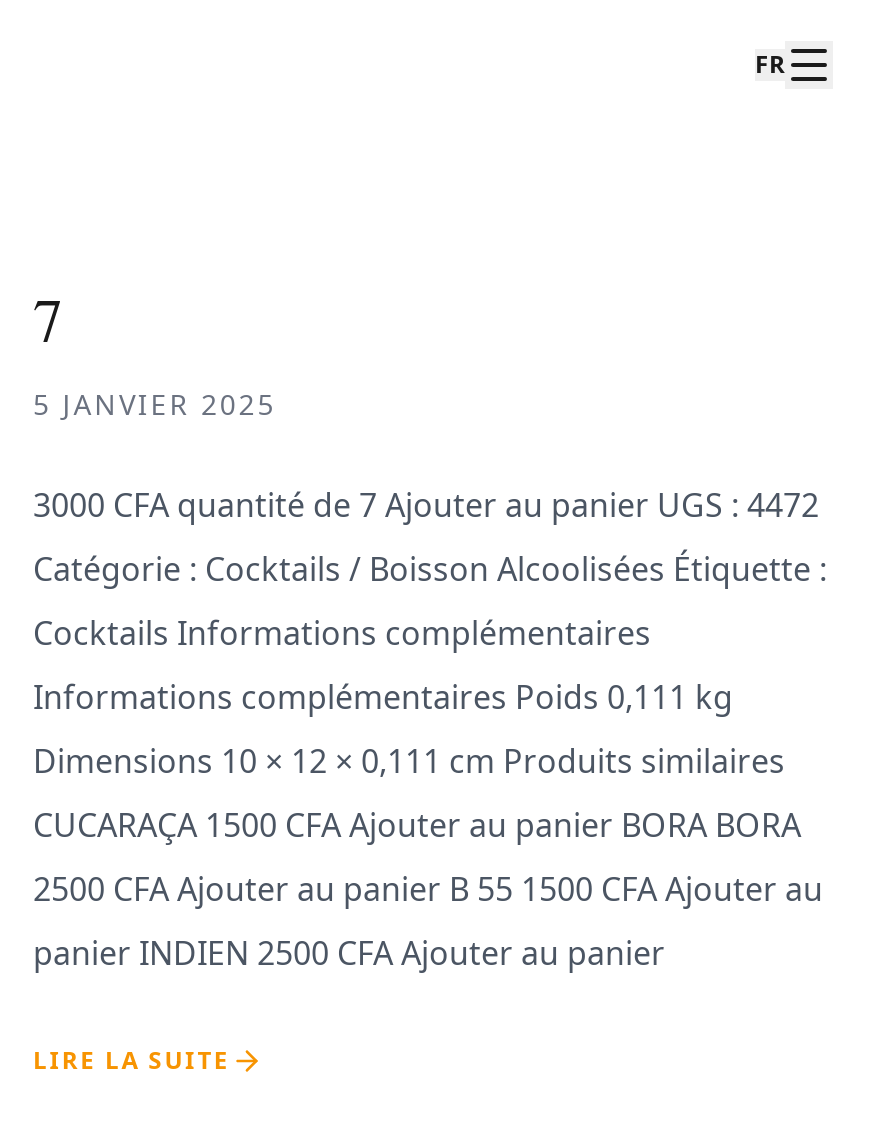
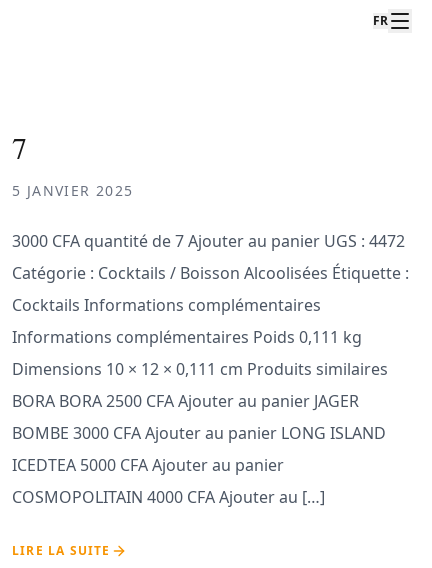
[33,803,823,975] CUCARAÇA 1500 CFA Ajouter au panier BORA BORA | 2500 CFA Ajouter au panier B 55 1500 CFA Ajouter au | panier INDIEN 2500 CFA Ajouter au panier -> [12,390,386,508] BORA BORA 2500 CFA Ajouter au panier JAGER | BOMBE 3000 CFA Ajouter au panier LONG ISLAND | ICEDTEA 5000 CFA Ajouter au panier | COSMOPOLITAIN 4000 CFA Ajouter au […]

